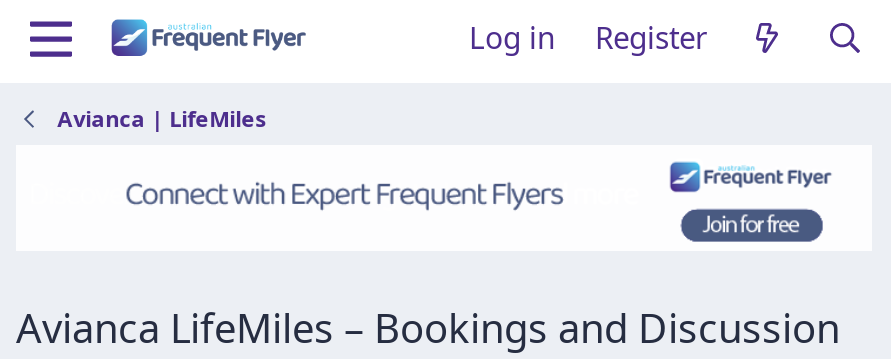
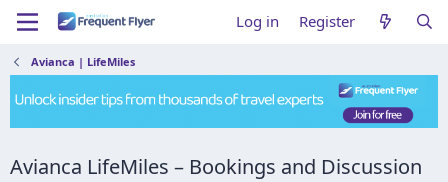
[16,145,872,251] [image] -> [9,74,439,129] [image]

